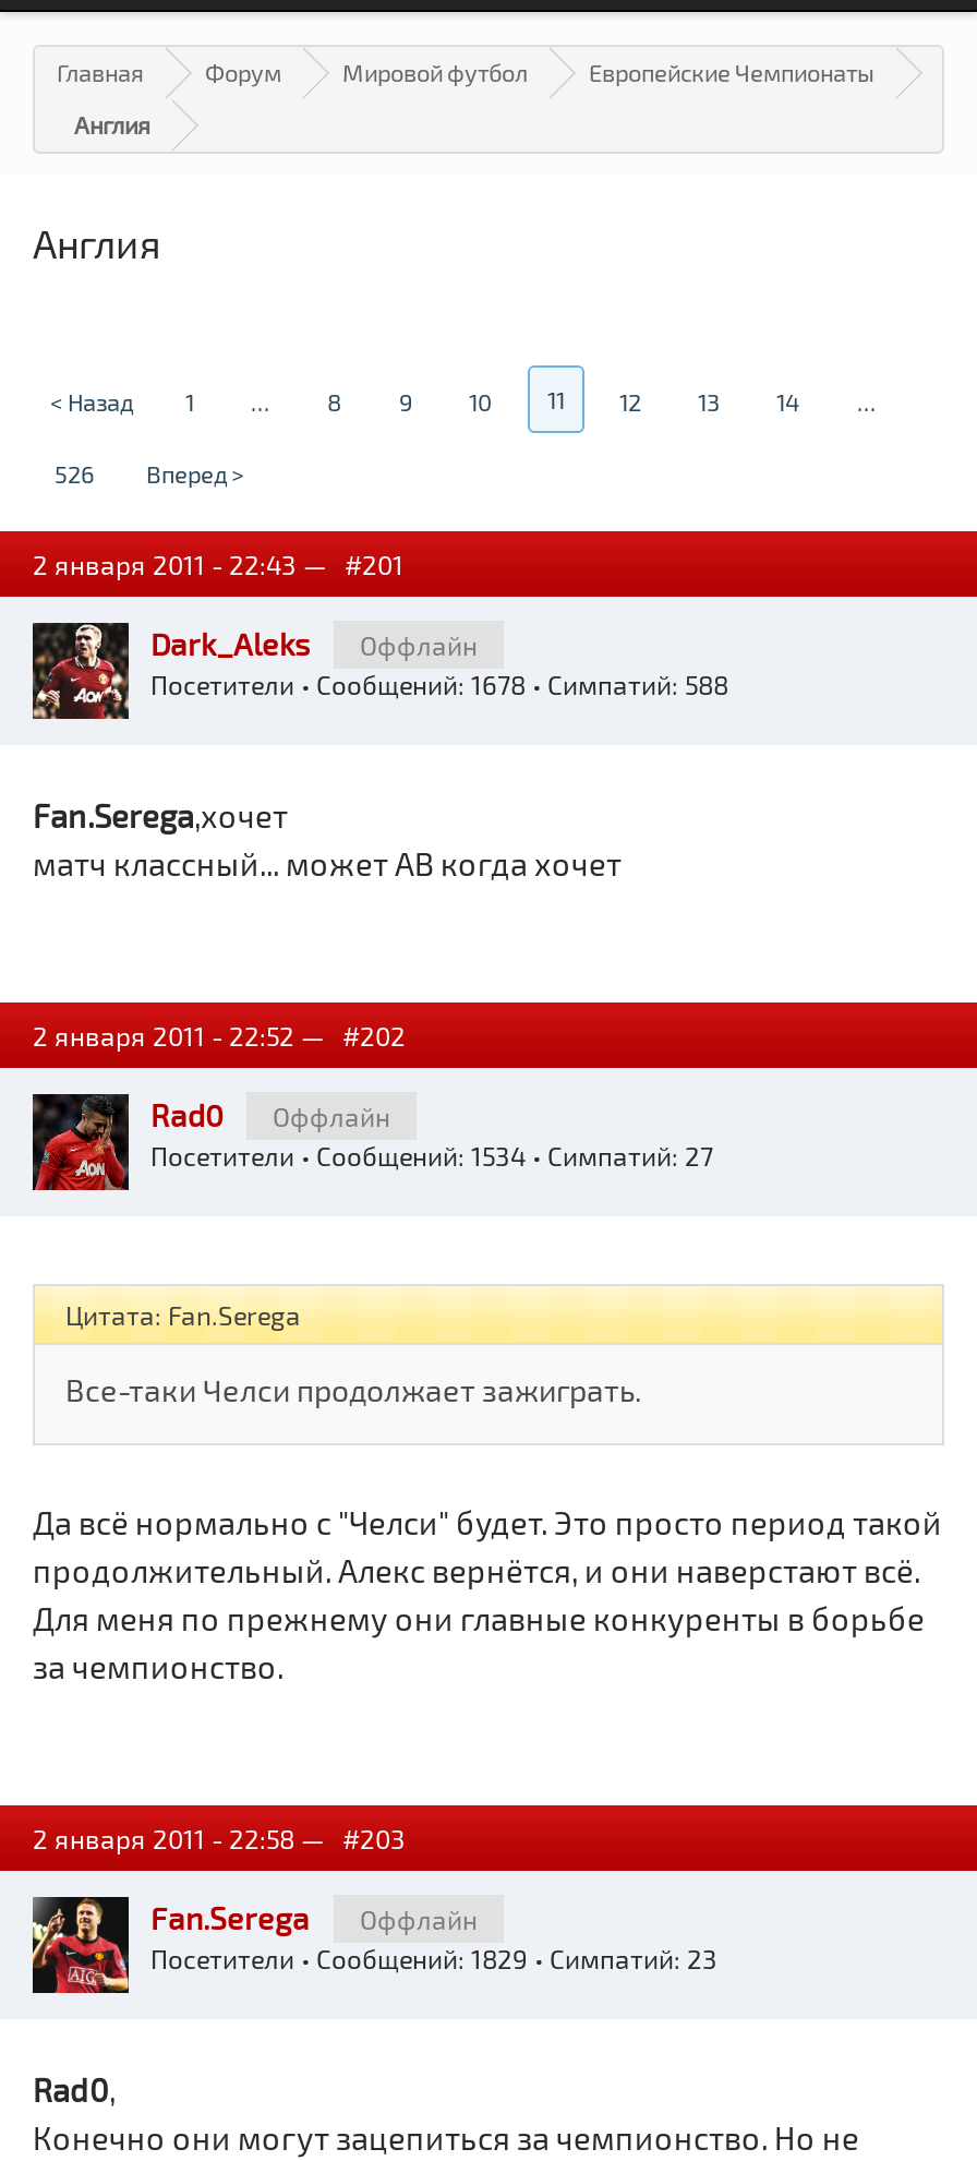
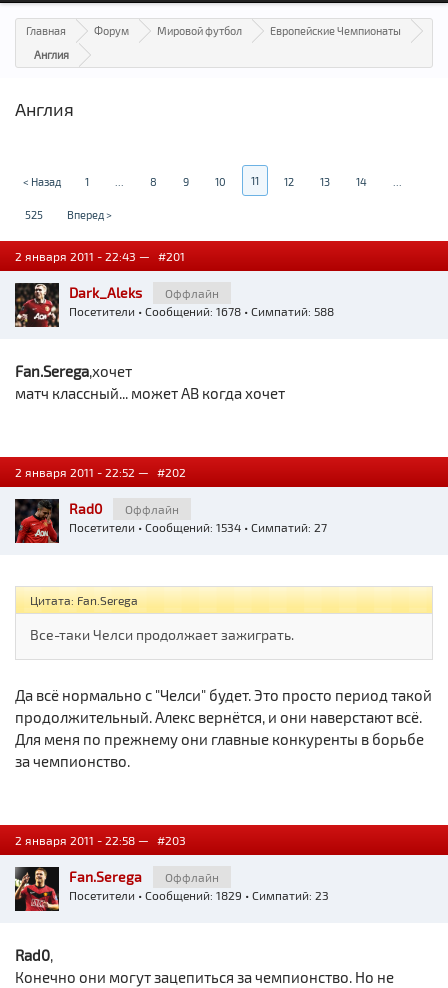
[55,459,244,488] 526 Вперед > -> [25,208,112,221] 525 Вперед >

